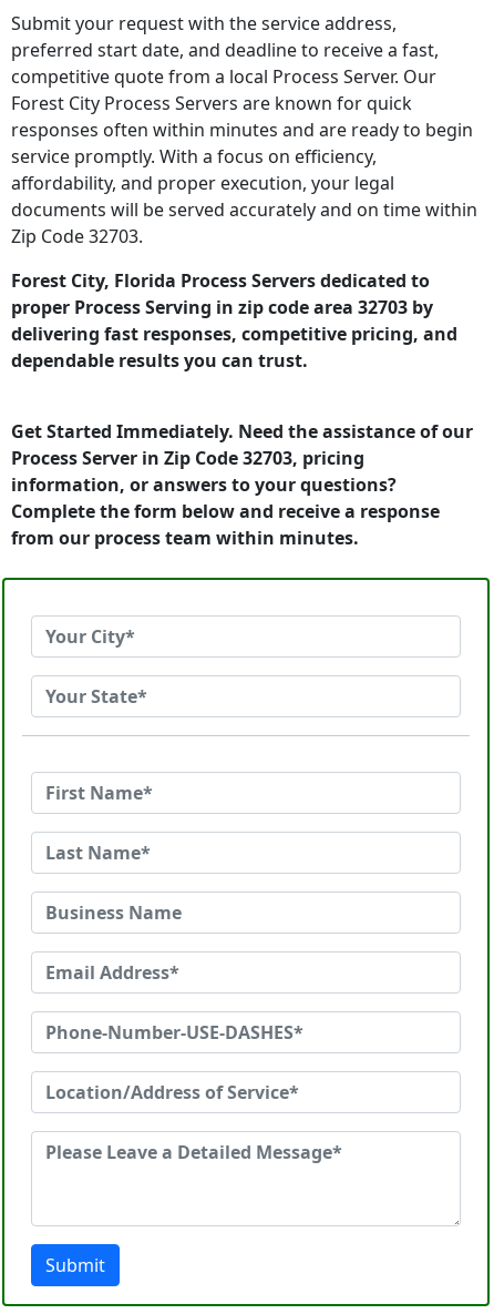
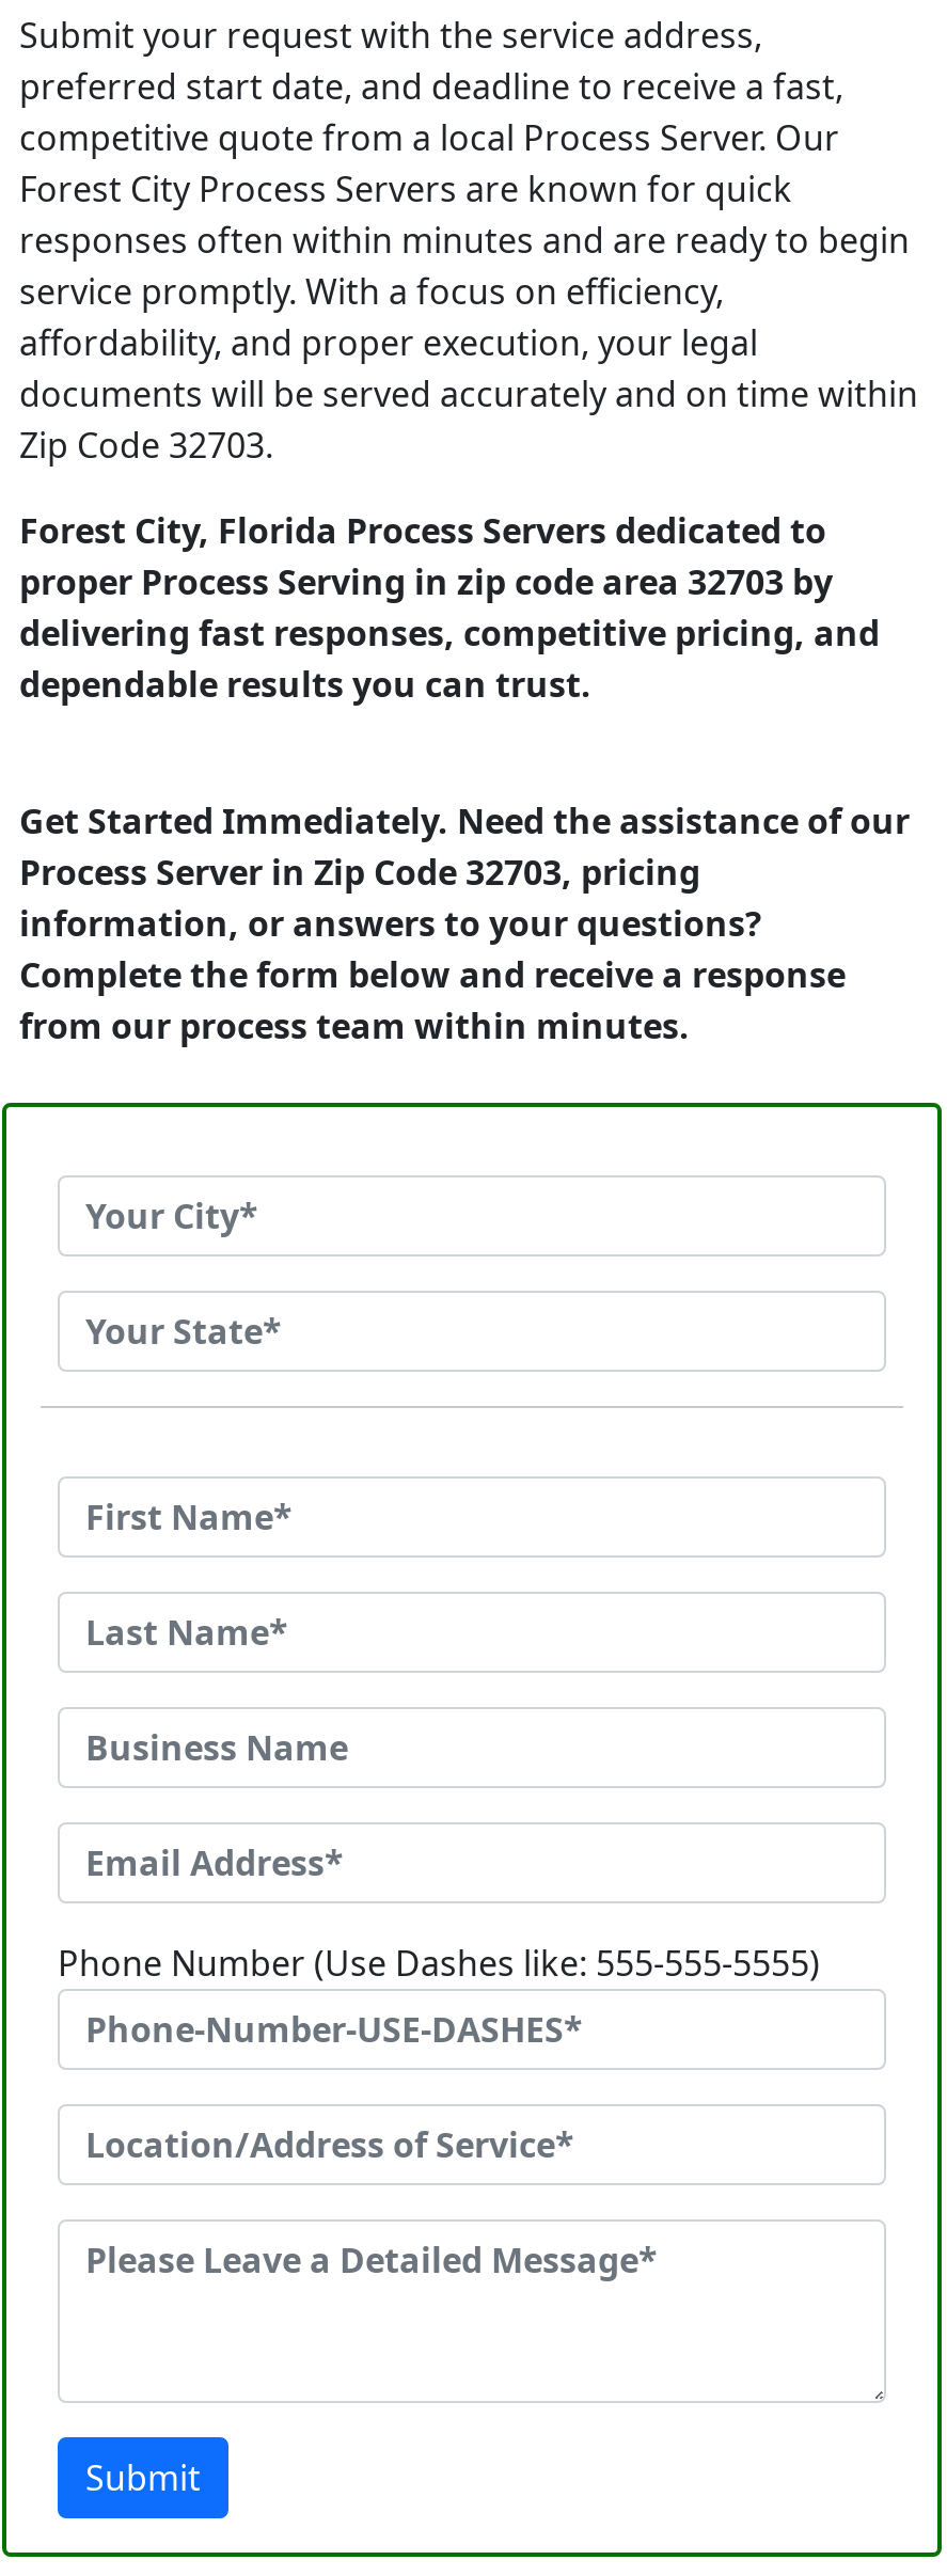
none -> [58,1940,820,1987] Phone Number (Use Dashes like: 555-555-5555)

